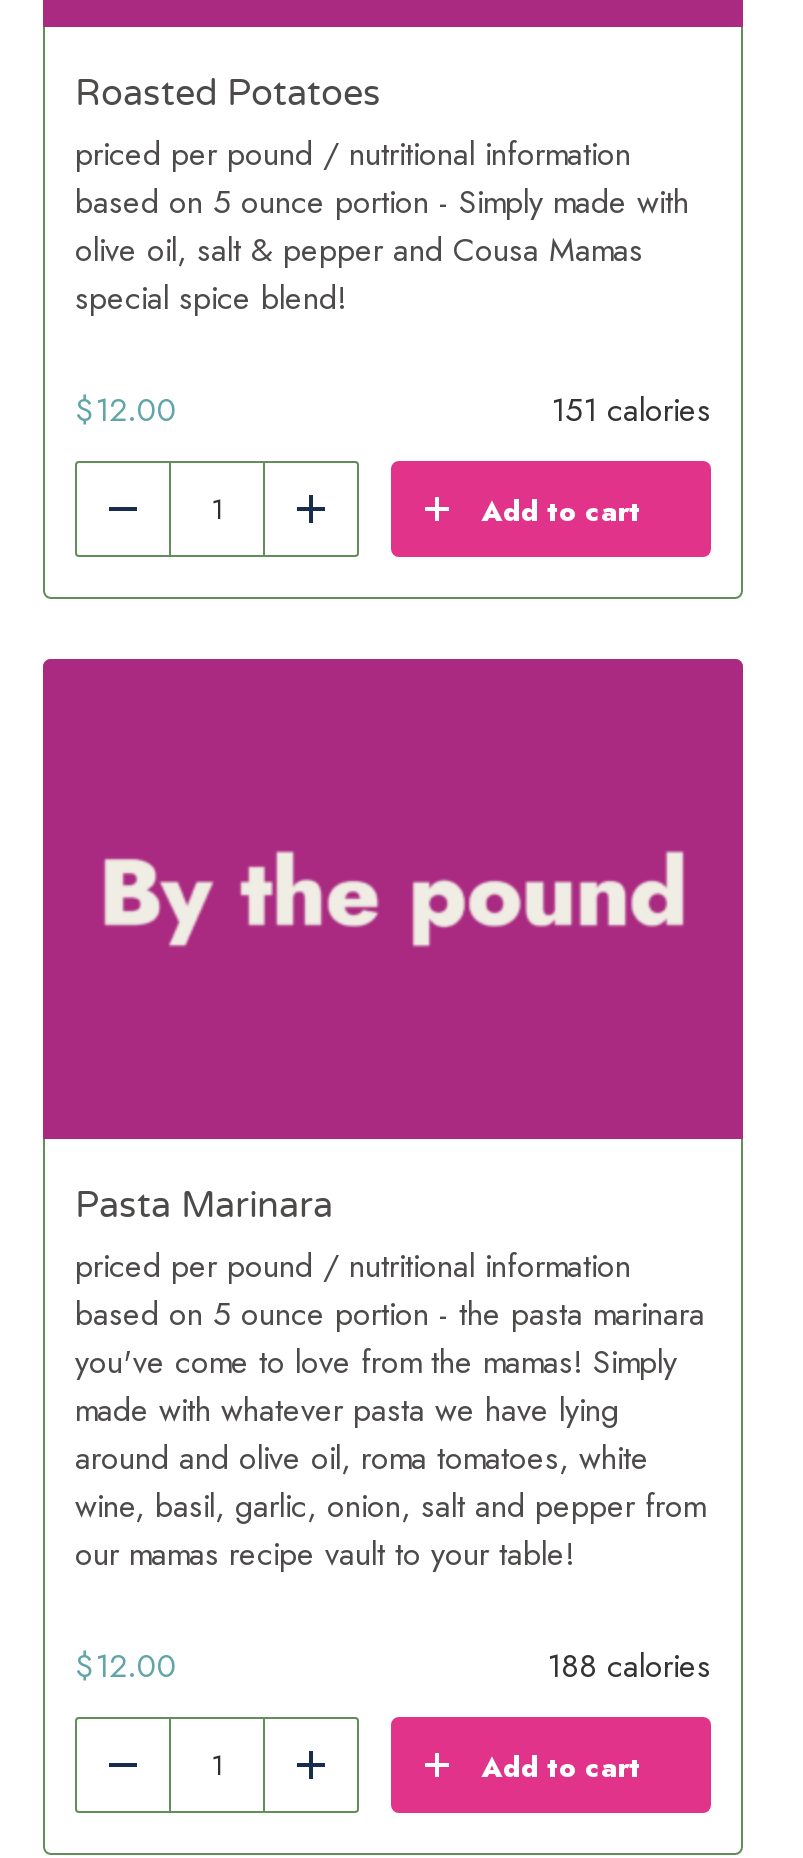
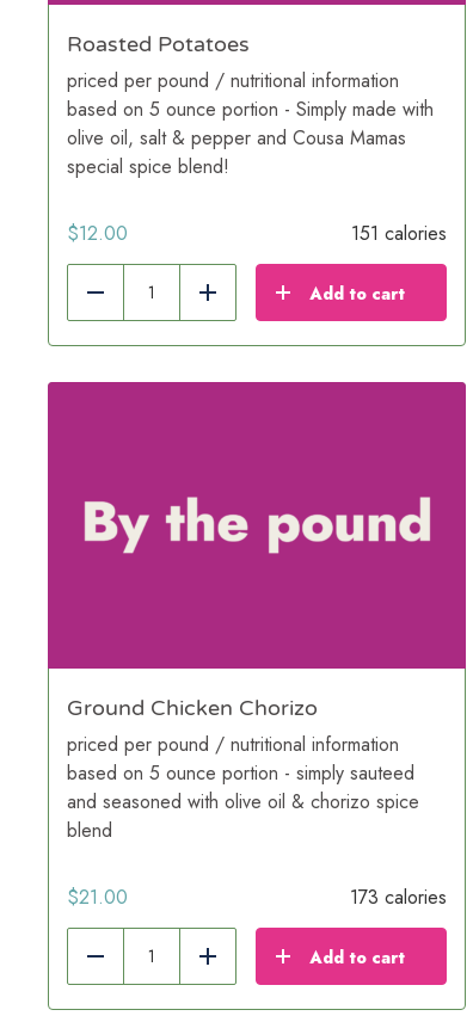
[75,1183,333,1227] Pasta Marinara -> [67,695,318,721] Ground Chicken Chorizo
[75,1291,705,1577] based on 5 ounce portion - the pasta marinara | you've come to love from the mamas! Simply | made with whatever pasta we have lying | around and olive oil, roma tomatoes, white | wine, basil, garlic, onion, salt and pepper from | our mamas recipe vault to your table! -> [67,759,419,844] based on 5 ounce portion - simply sauteed | and seasoned with olive oil & chorizo spice | blend
[75,1643,711,1689] $12.00 | 188 calories -> [67,883,447,911] $21.00 | 173 calories

